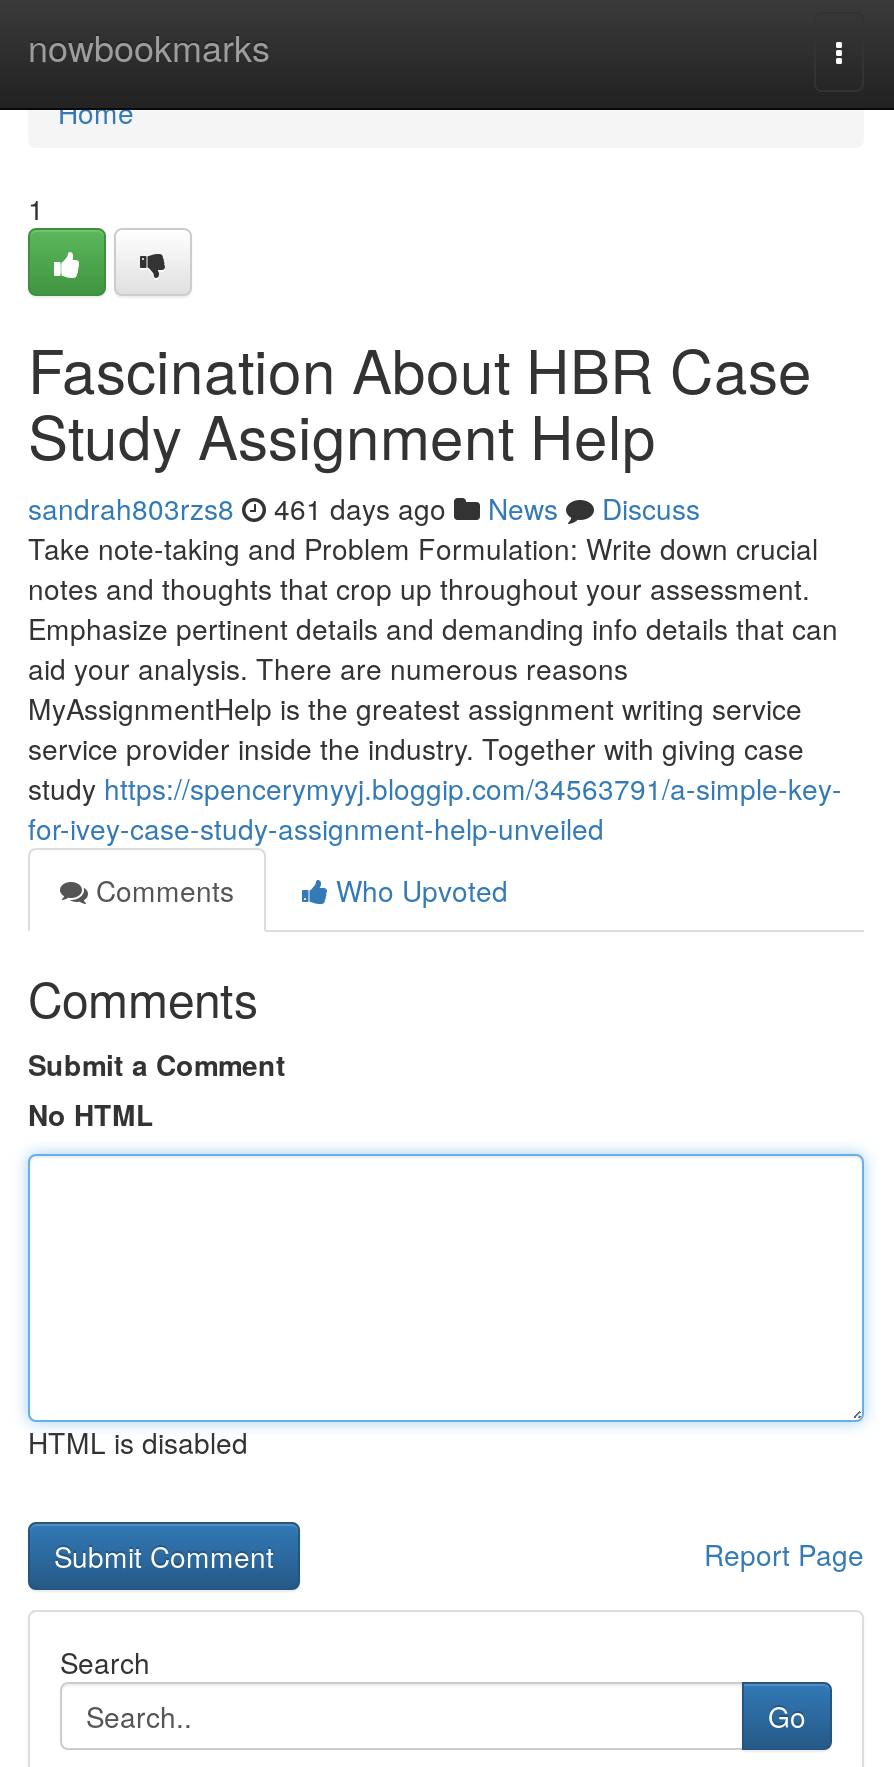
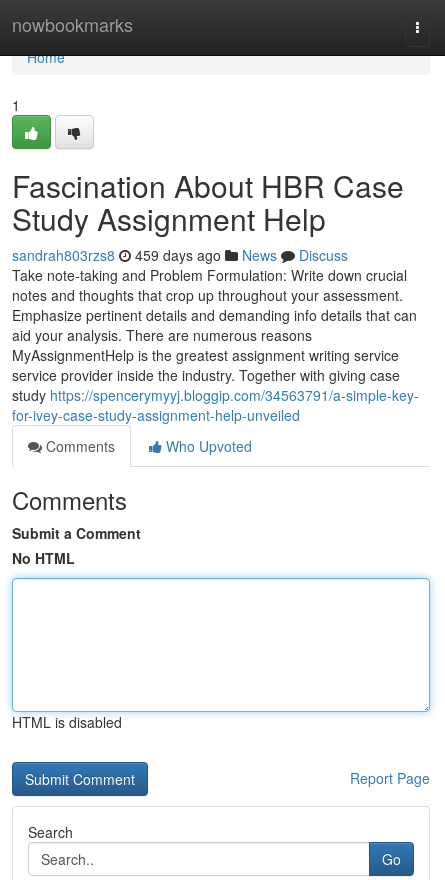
[28,488,700,528] sandrah803rzs8 461 days ago News Discuss -> [12,245,348,265] sandrah803rzs8 459 days ago News Discuss

